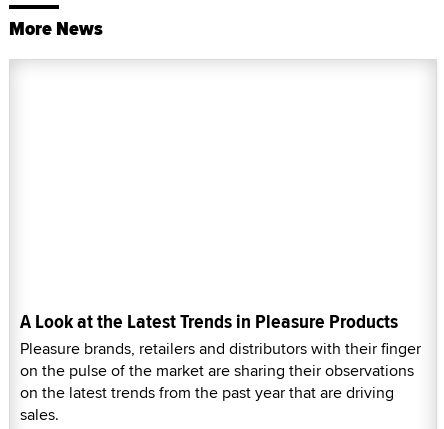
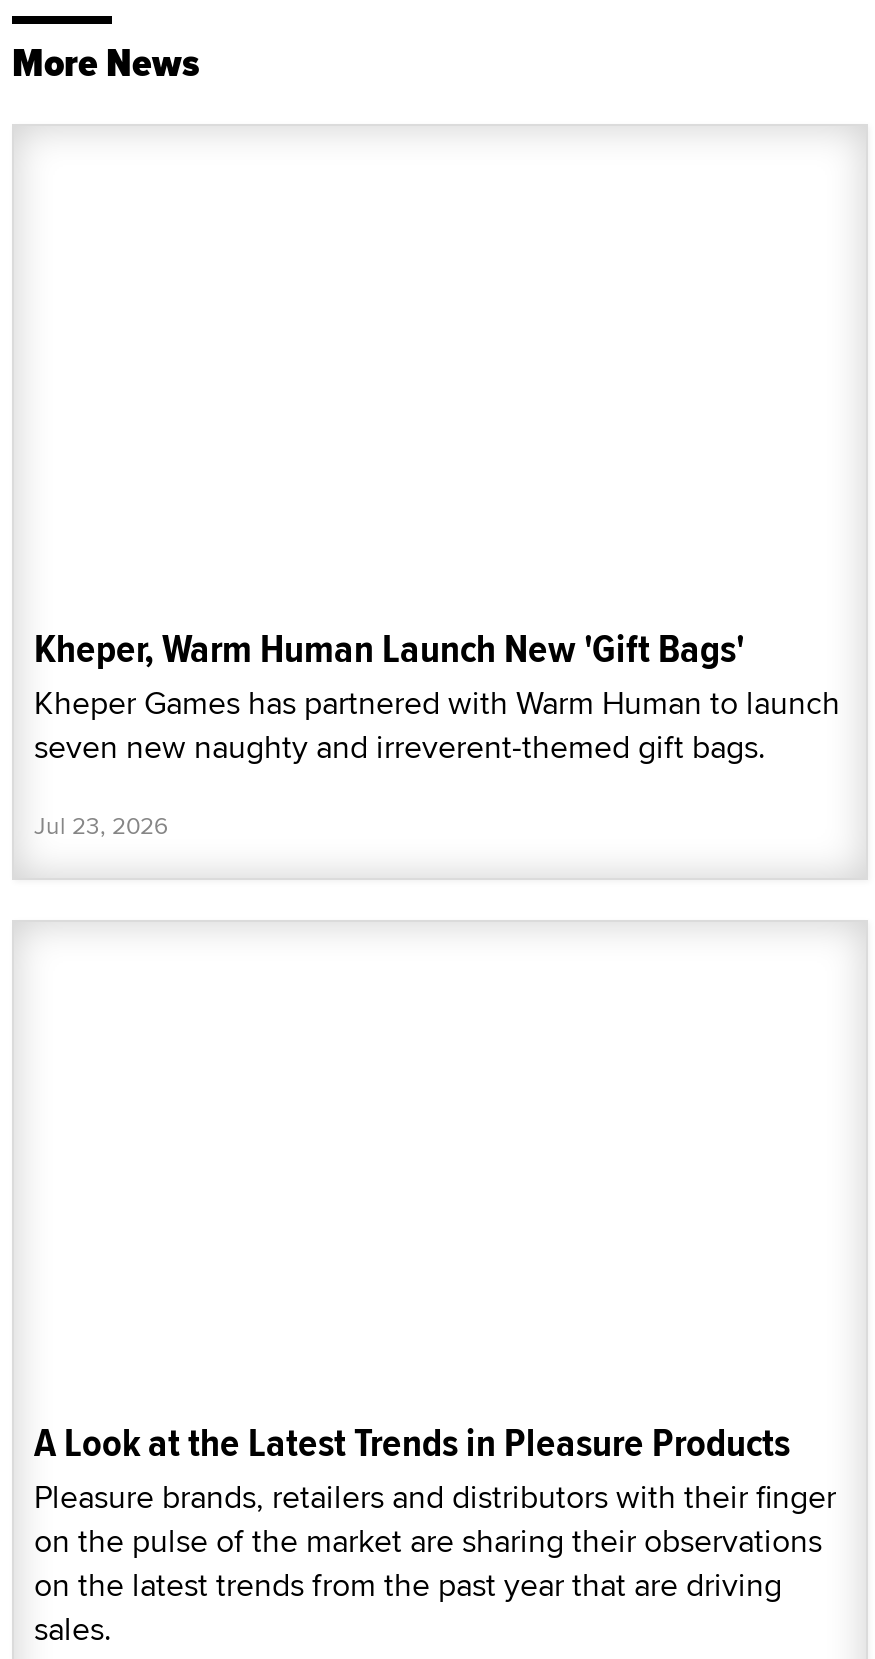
none -> [34,619,840,841] Kheper, Warm Human Launch New 'Gift Bags' | Kheper Games has partnered with Warm Human to launch | seven new naughty and irreverent-themed gift bags. | Jul 23, 2026

